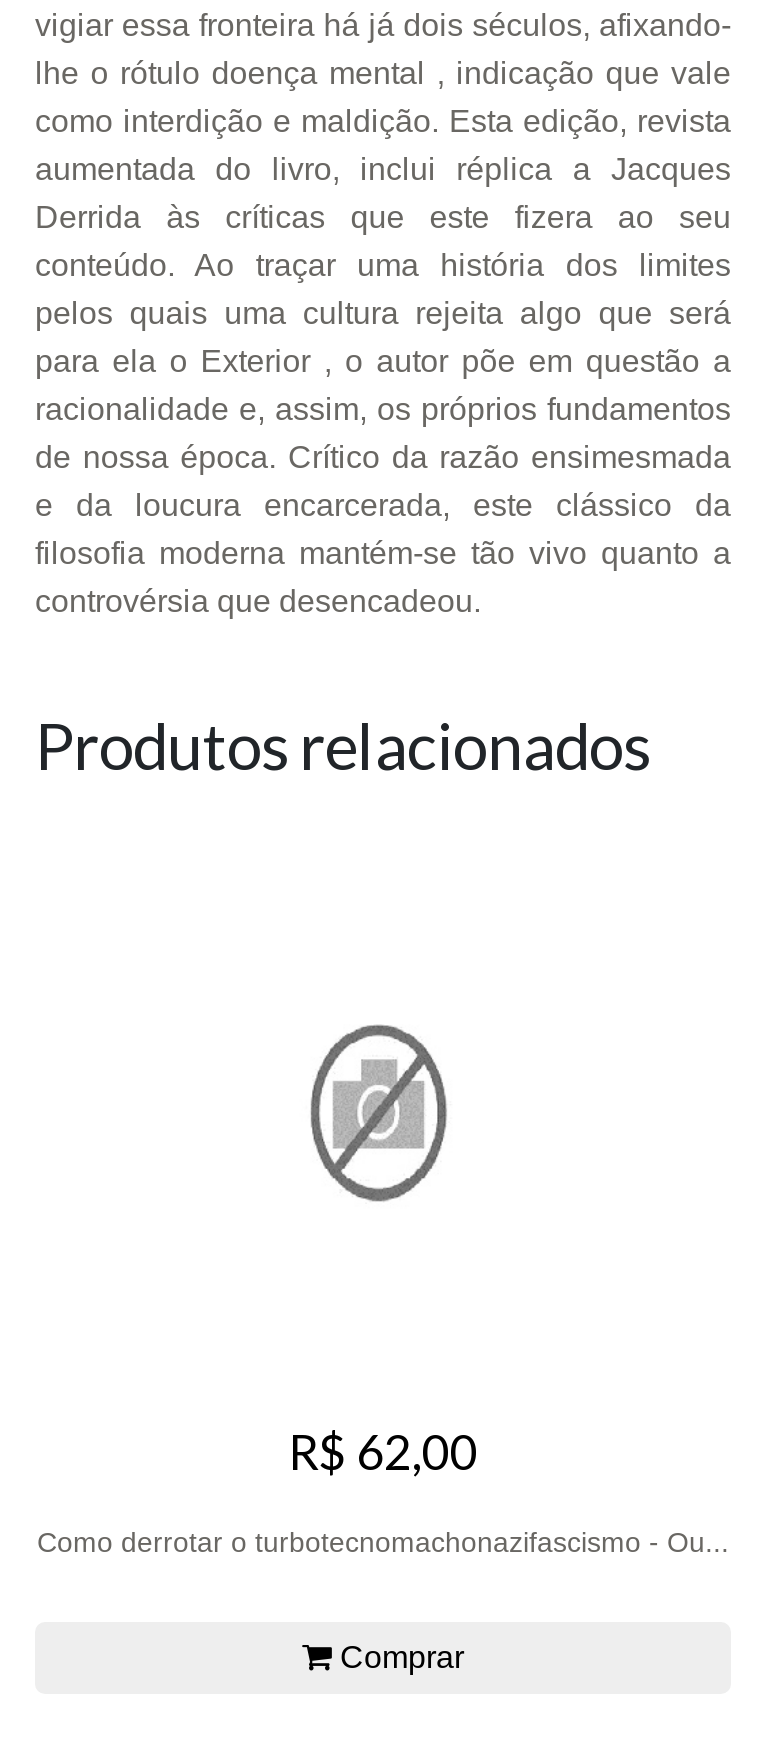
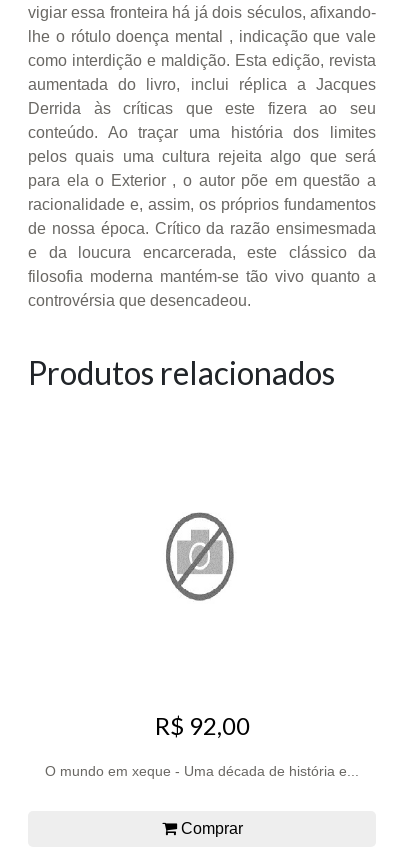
[288,1423,478,1481] R$ 62,00 -> [154,711,249,740] R$ 92,00
[37,1526,729,1558] Como derrotar o turbotecnomachonazifascismo - Ou... -> [45,763,359,779] O mundo em xeque - Uma década de história e...

